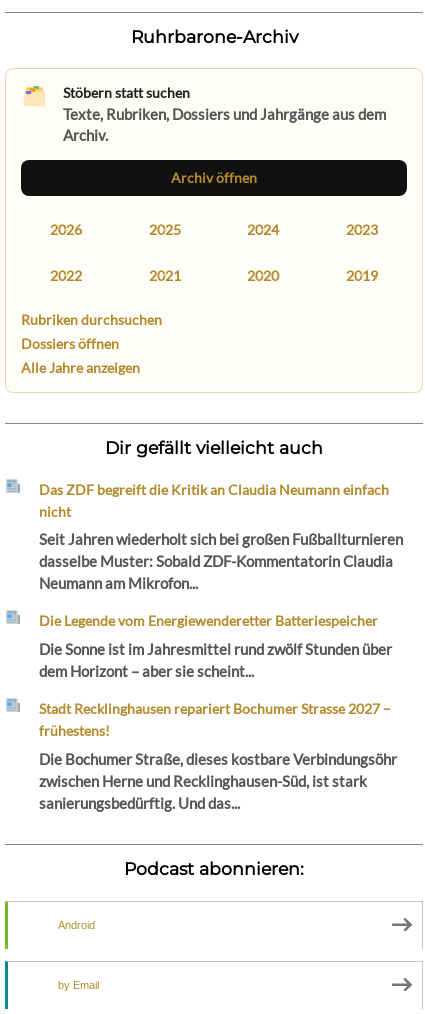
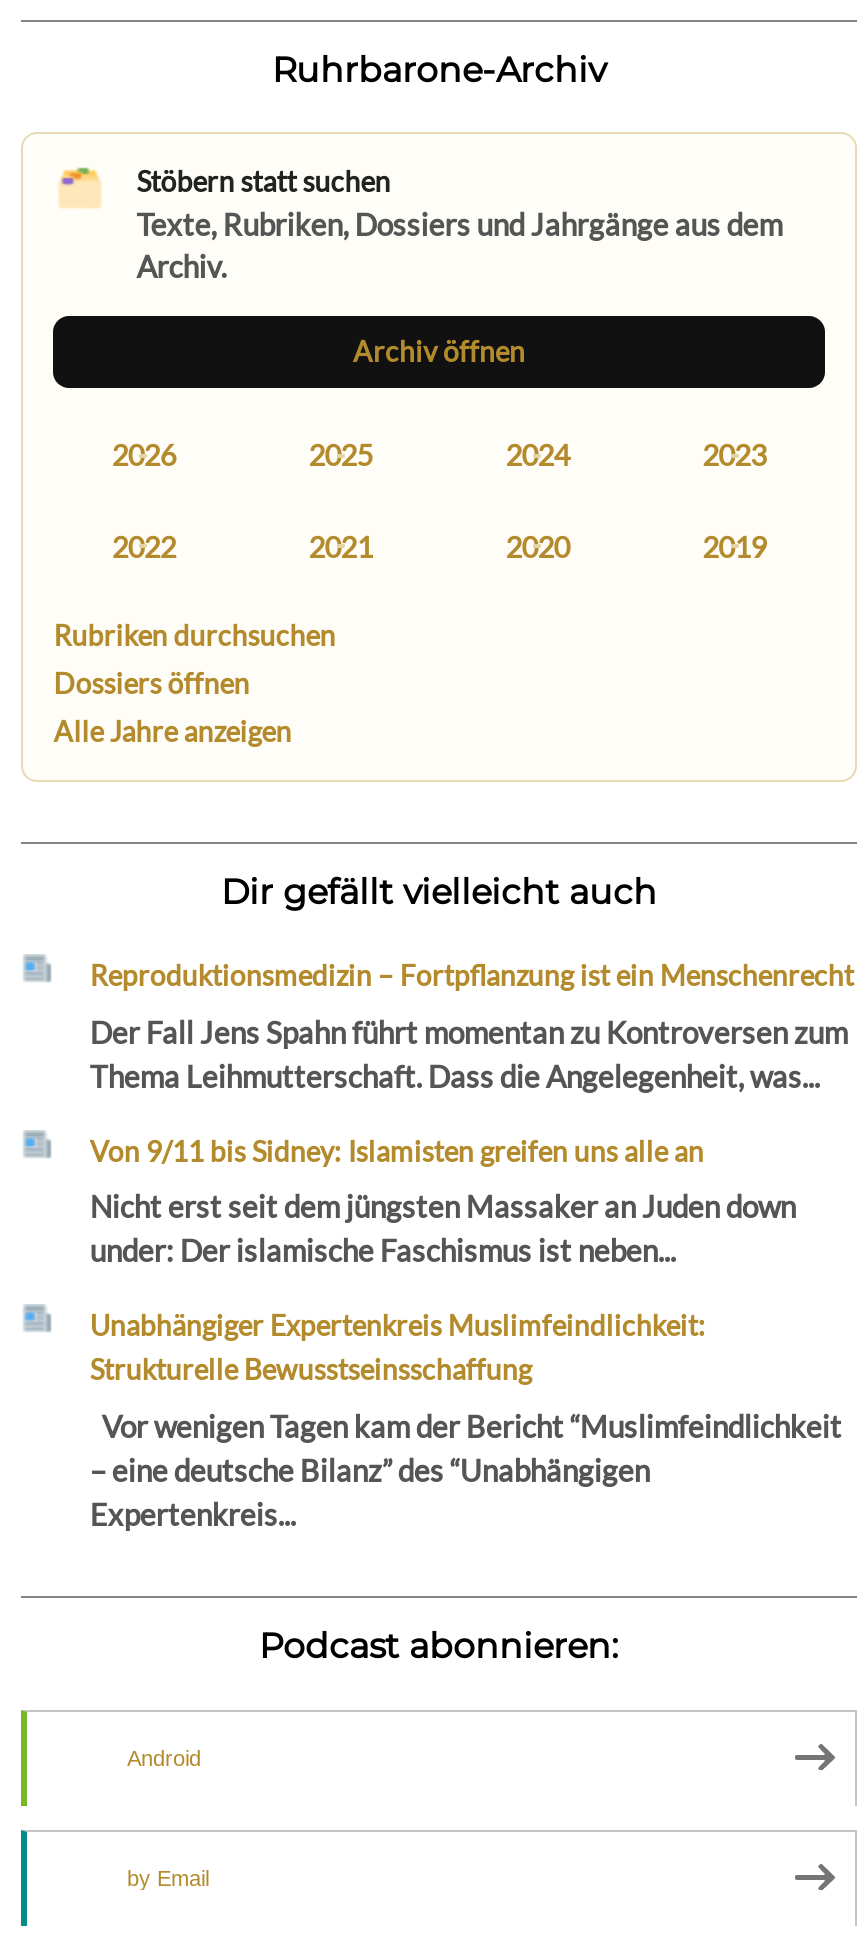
[39,481,389,520] Das ZDF begreift die Kritik an Claudia Neumann einfach | nicht -> [90,958,854,992] Reproduktionsmedizin – Fortpflanzung ist ein Menschenrecht
[39,530,403,592] Seit Jahren wiederholt sich bei großen Fußballturnieren | dasselbe Muster: Sobald ZDF-Kommentatorin Claudia | Neumann am Mikrofon... -> [90,1013,848,1093] Der Fall Jens Spahn führt momentan zu Kontroversen zum | Thema Leihmutterschaft. Dass die Angelegenheit, was...
[39,612,378,629] Die Legende vom Energiewenderetter Batteriespeicher -> [90,1133,704,1167] Von 9/11 bis Sidney: Islamisten greifen uns alle an
[39,640,392,680] Die Sonne ist im Jahresmittel rund zwölf Stunden über | dem Horizont – aber sie scheint... -> [90,1188,796,1268] Nicht erst seit dem jüngsten Massaker an Juden down | under: Der islamische Faschismus ist neben...
[39,700,391,739] Stadt Recklinghausen repariert Bochumer Strasse 2027 – | frühestens! -> [90,1308,706,1386] Unabhängiger Expertenkreis Muslimfeindlichkeit: | Strukturelle Bewusstseinsschaffung
[39,750,397,812] Die Bochumer Straße, dieses kostbare Verbindungsöhr | zwischen Herne und Recklinghausen-Süd, ist stark | sanierungsbedürftig. Und das... -> [90,1407,842,1531] Vor wenigen Tagen kam der Bericht “Muslimfeindlichkeit | – eine deutsche Bilanz” des “Unabhängigen | Expertenkreis...

